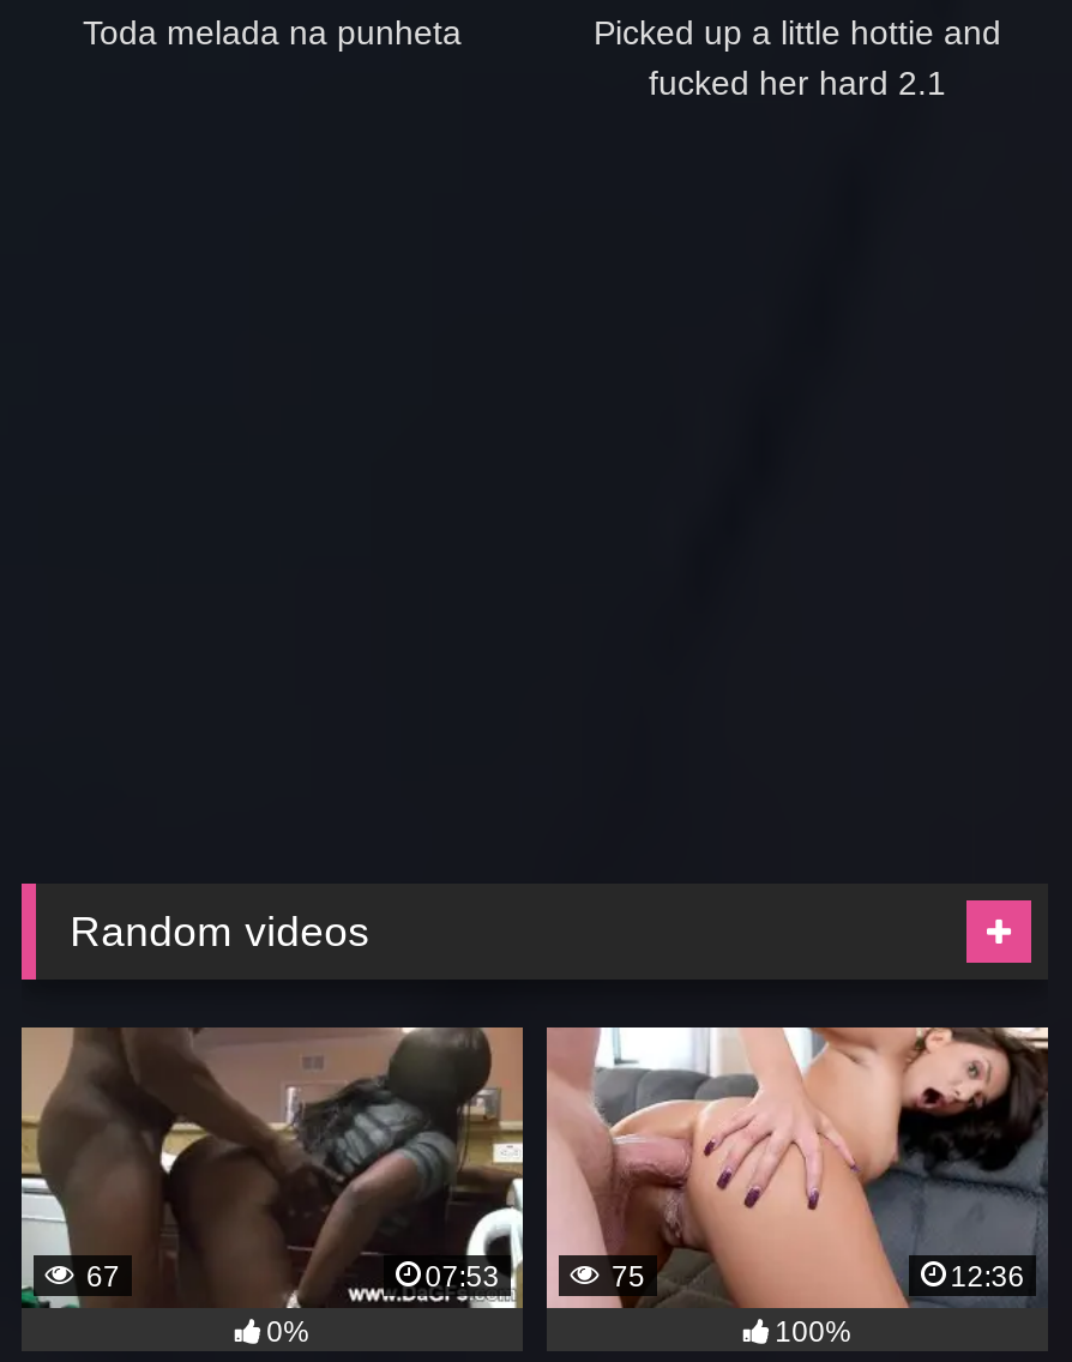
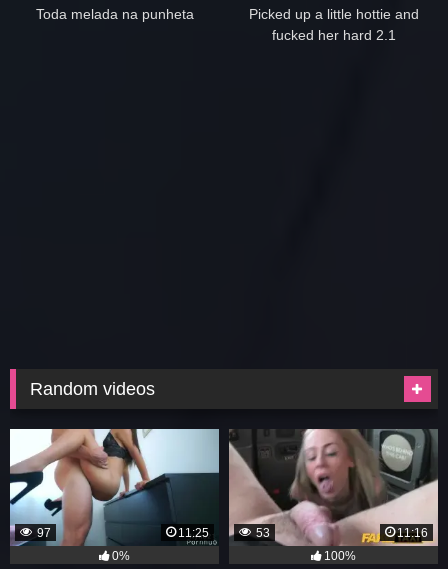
[19,1025,525,1310] [image] | 67 -> [9,428,219,547] [image] | 97
[544,1025,1048,1310] [image] | 75 | 12:36 -> [229,428,439,547] [image] | 53 | 11:16
[425,1259,499,1293] 07:53 -> [178,526,209,540] 11:25

